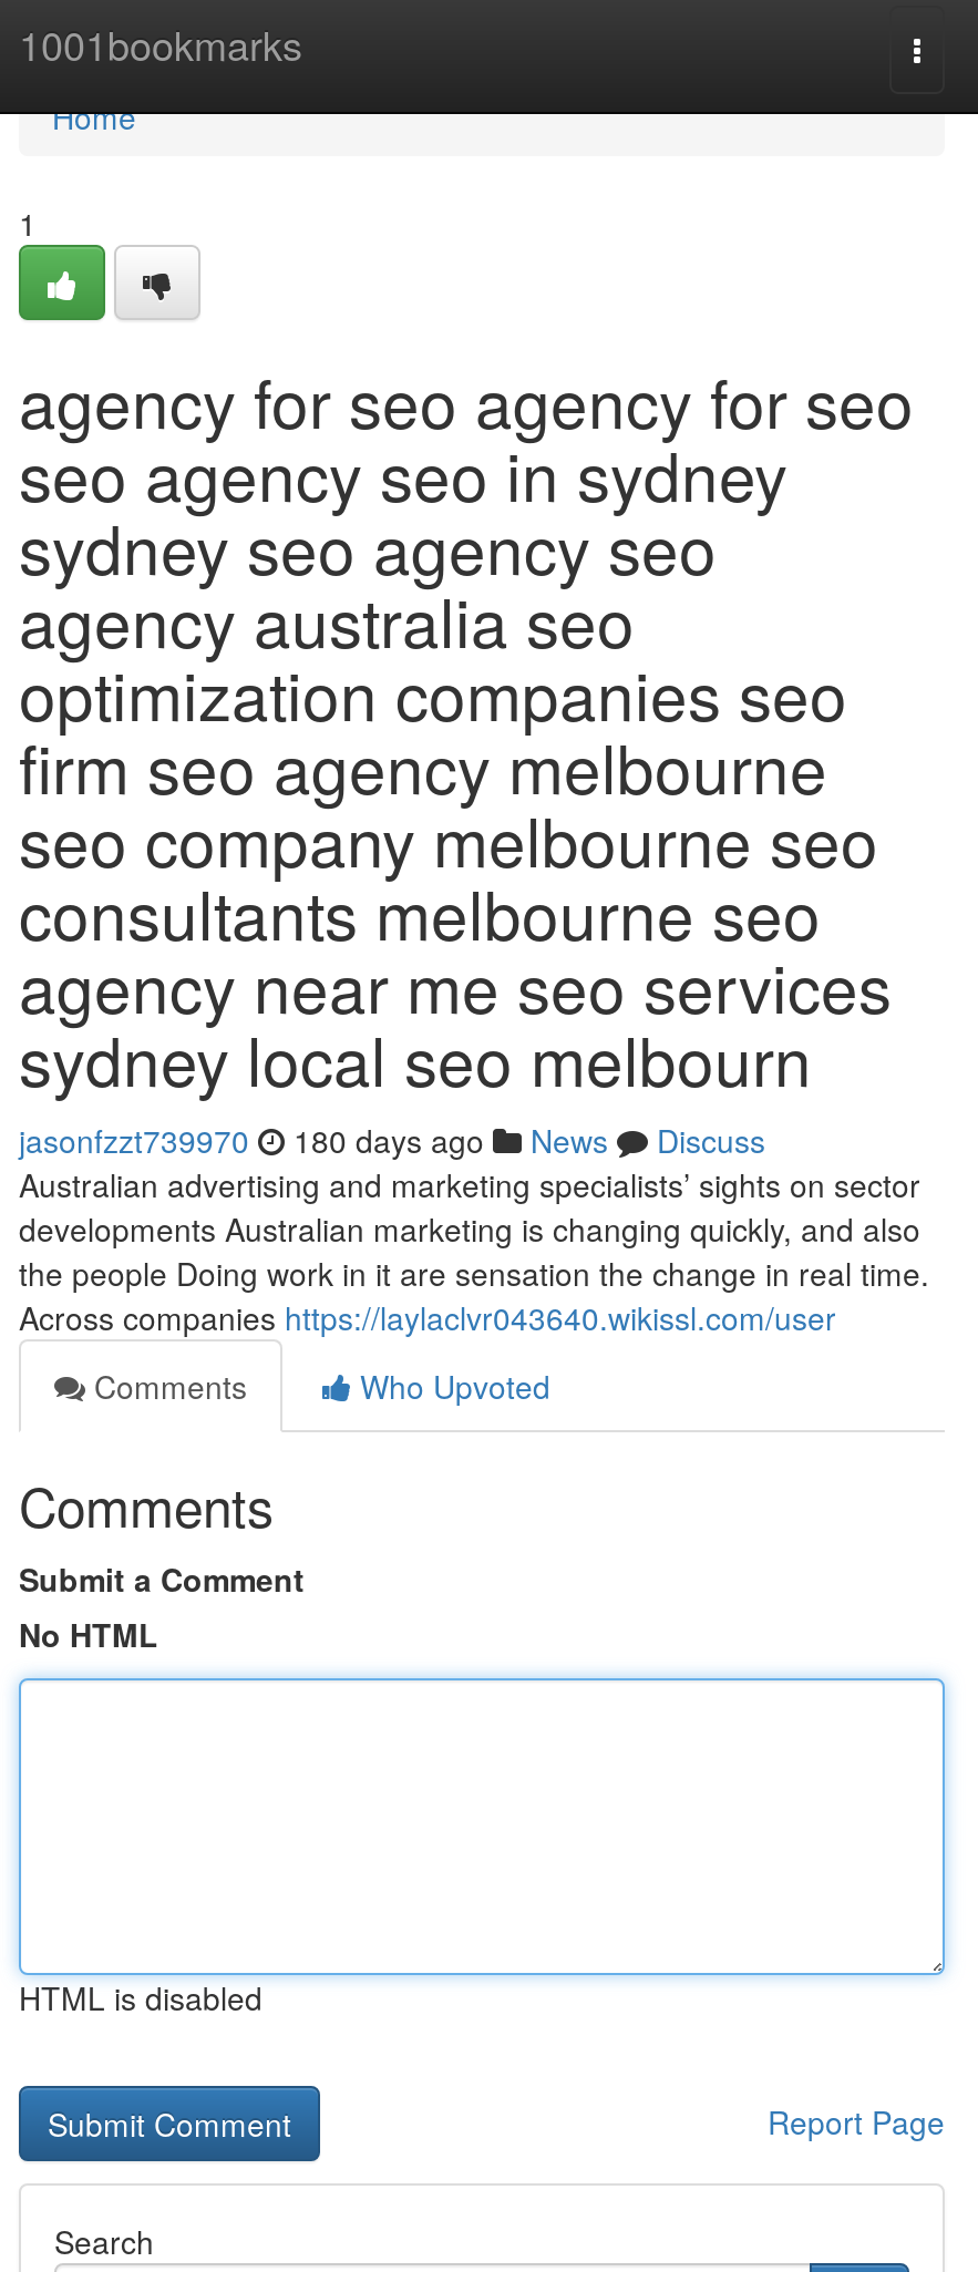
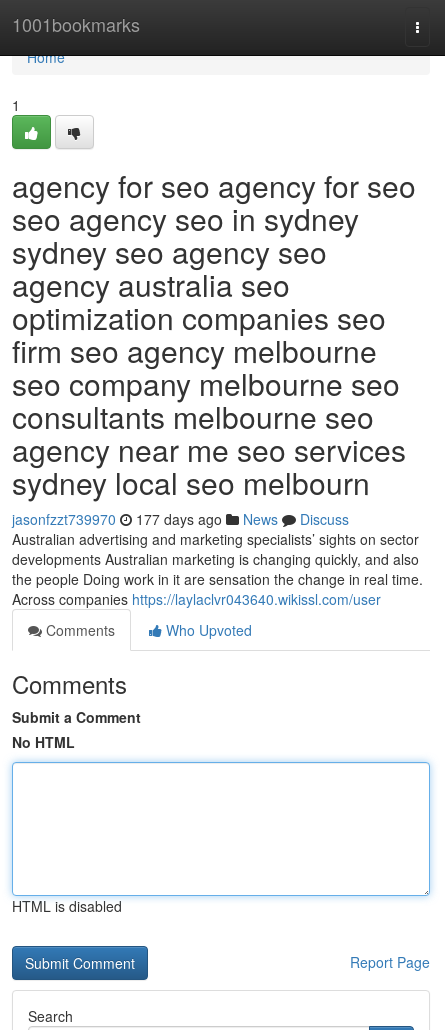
[19,1118,765,1162] jasonfzzt739970 180 days ago News Discuss -> [12,509,349,529] jasonfzzt739970 177 days ago News Discuss

